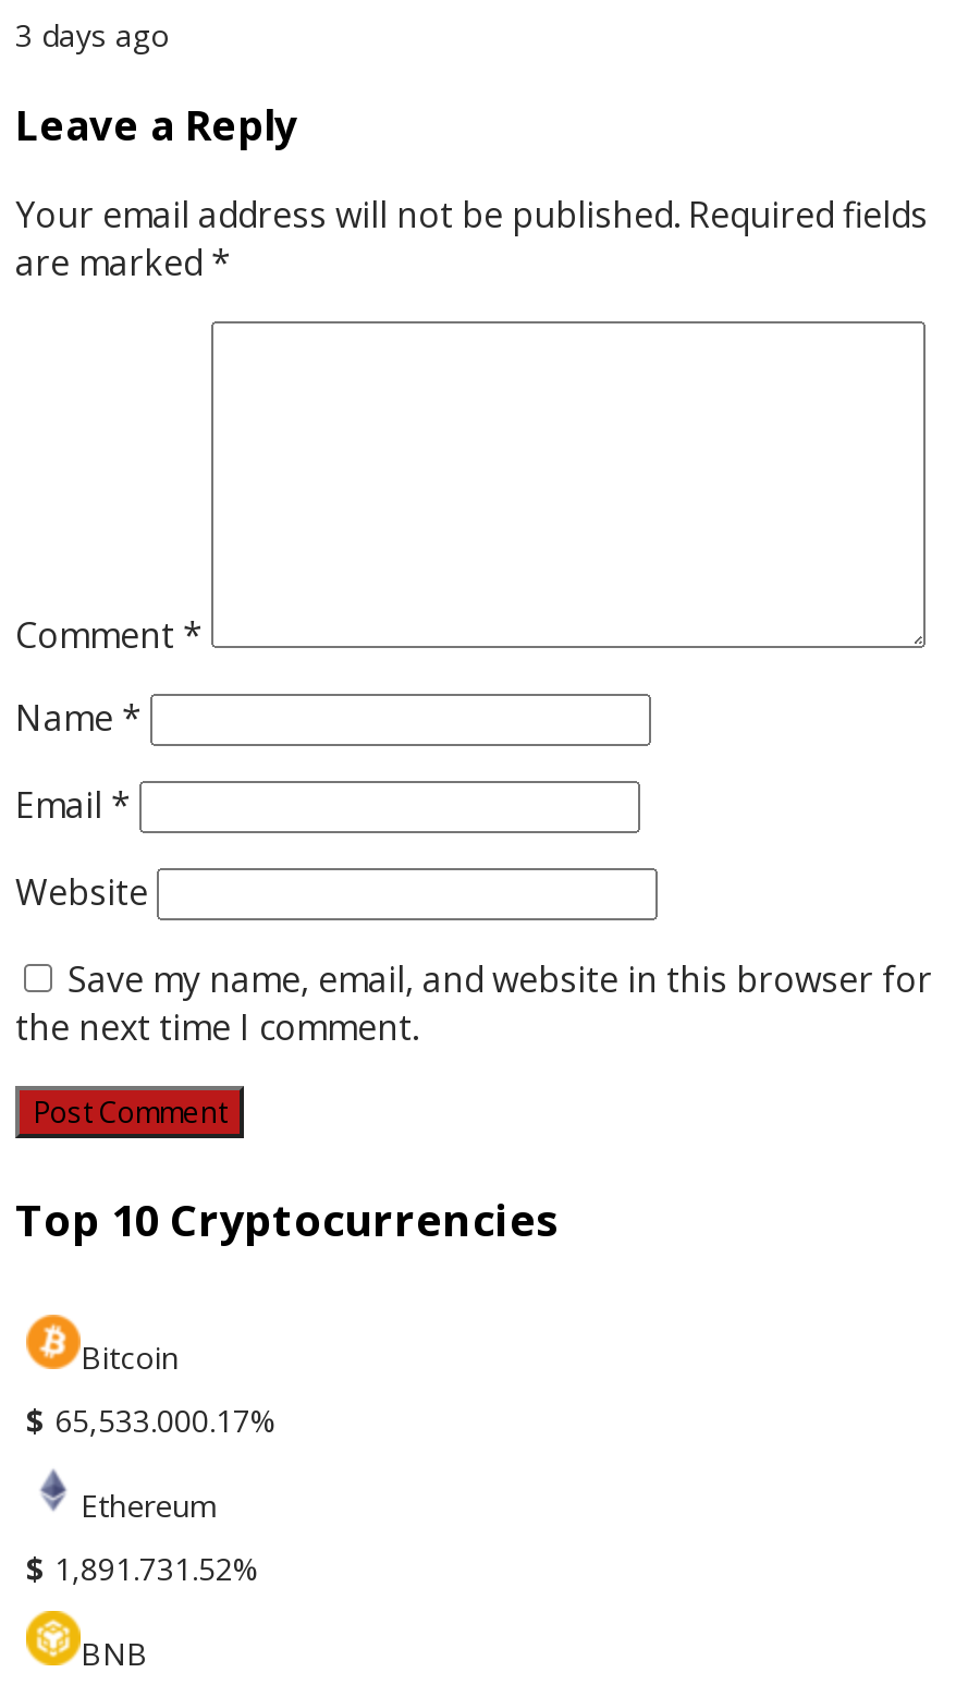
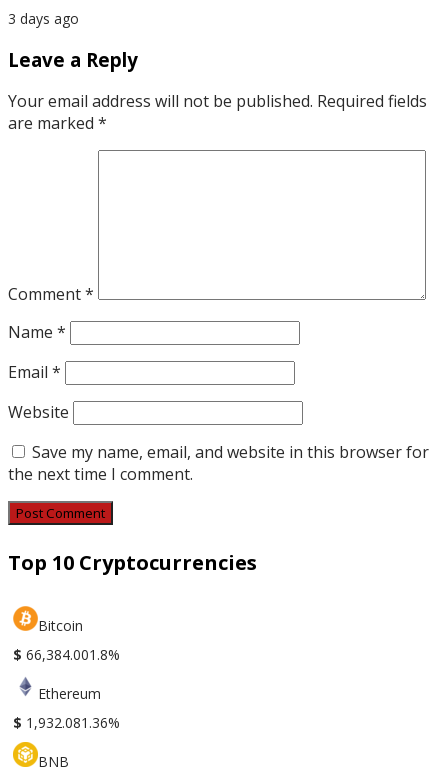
[26,1400,277,1441] $ 65,533.000.17% -> [13,645,120,664] $ 66,384.001.8%
[26,1548,259,1590] $ 1,891.731.52% -> [13,713,120,732] $ 1,932.081.36%

